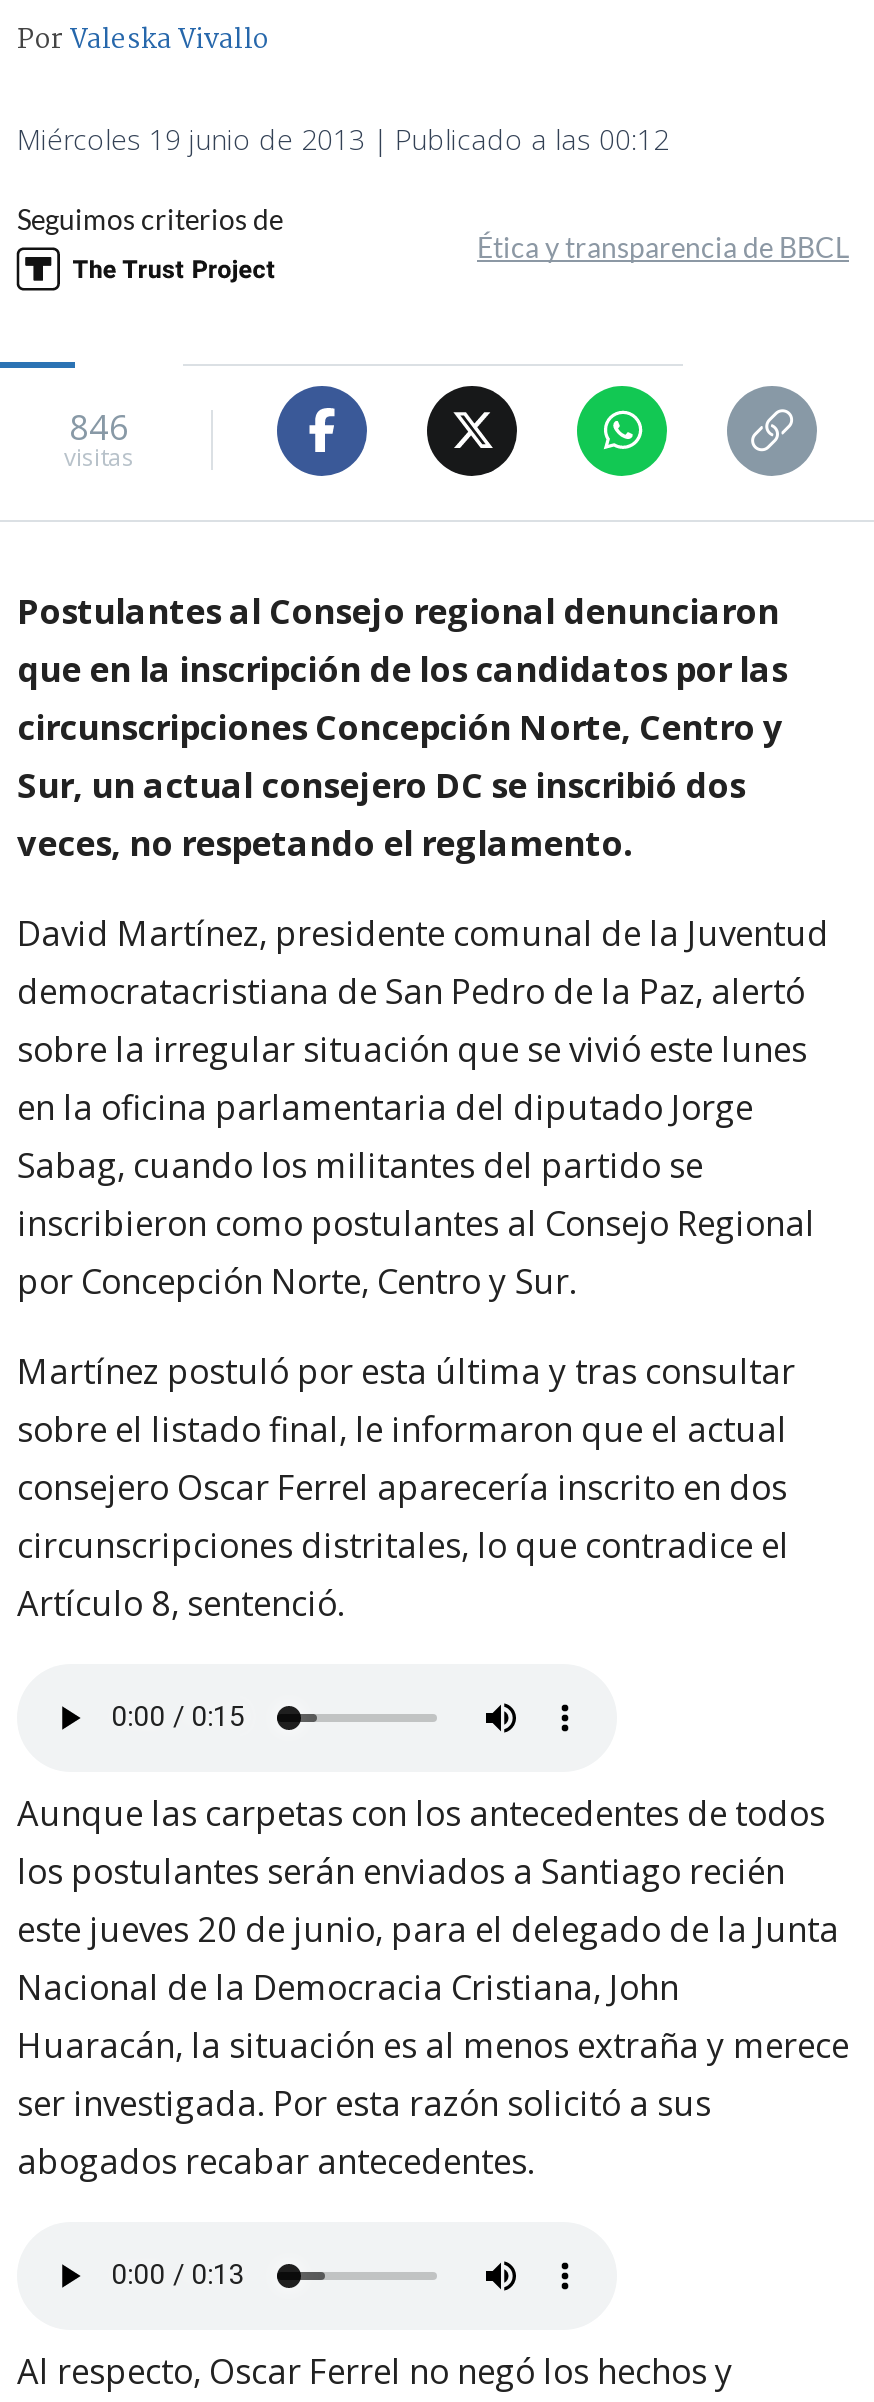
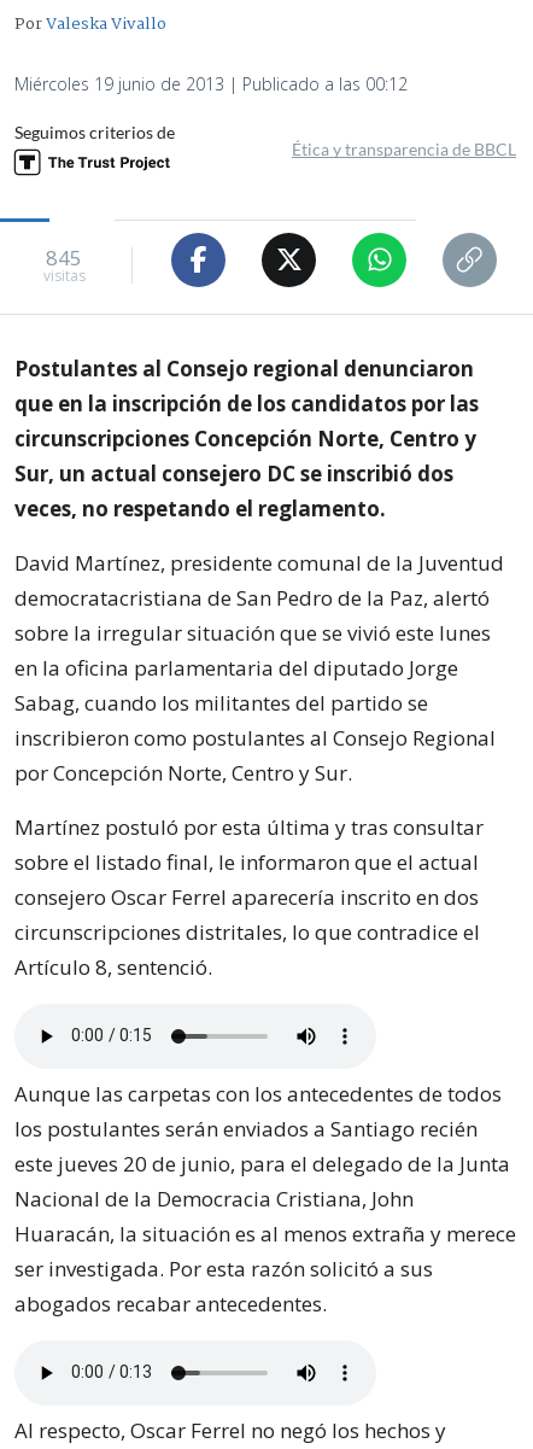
[69,405,129,451] 846 -> [46,244,82,272] 845

